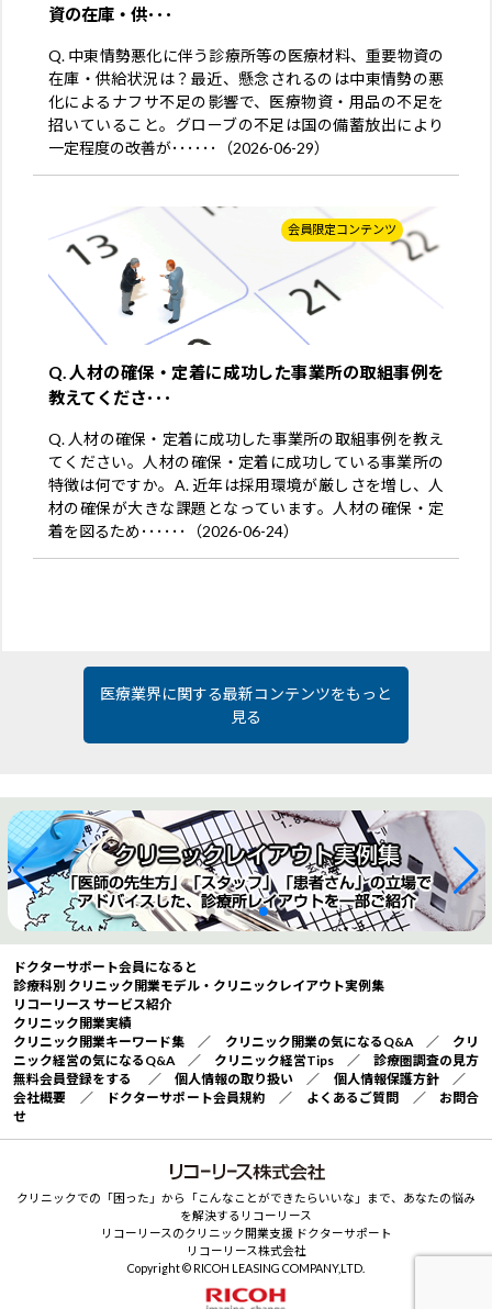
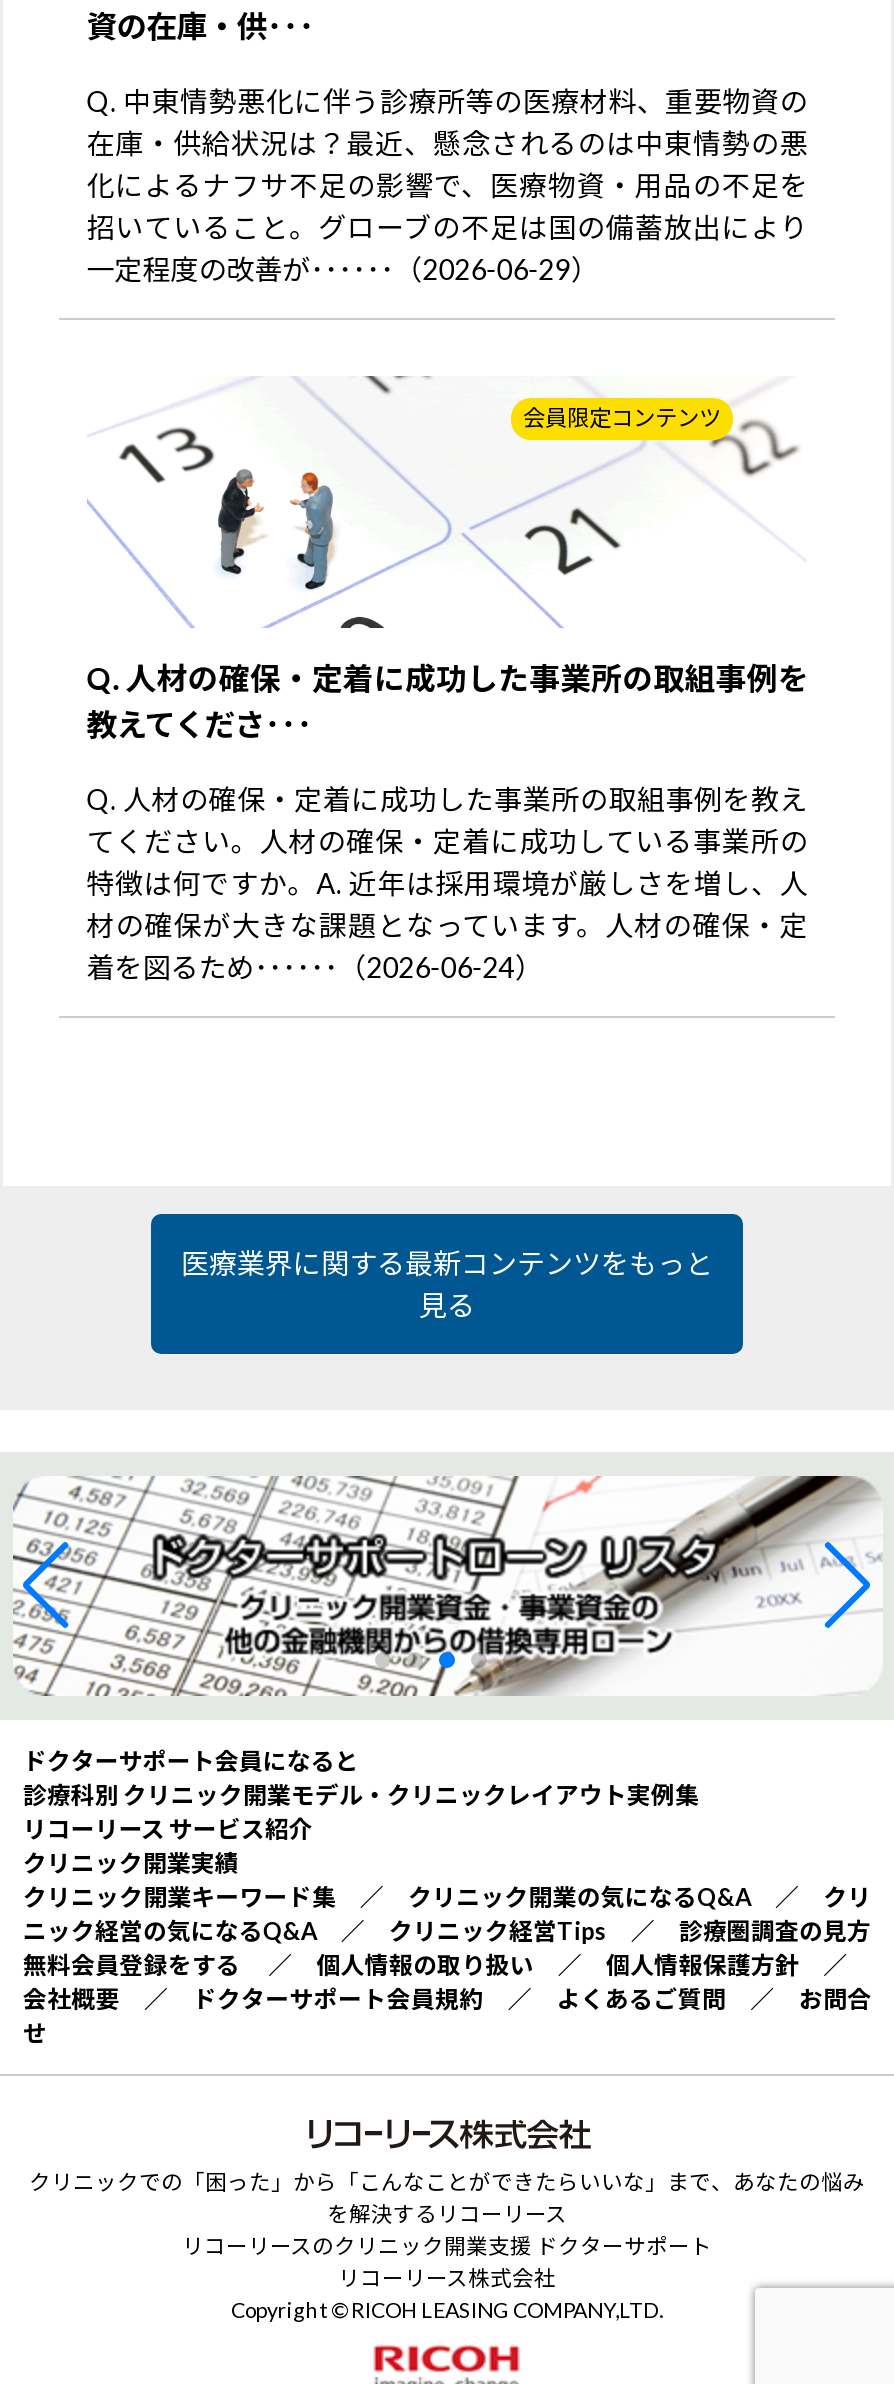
[7,809,485,932] [image] -> [13,1474,883,1696] [image]

